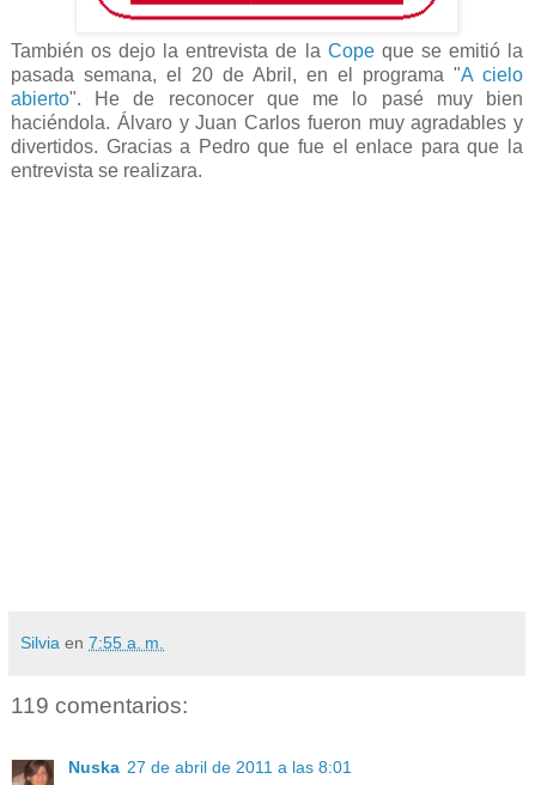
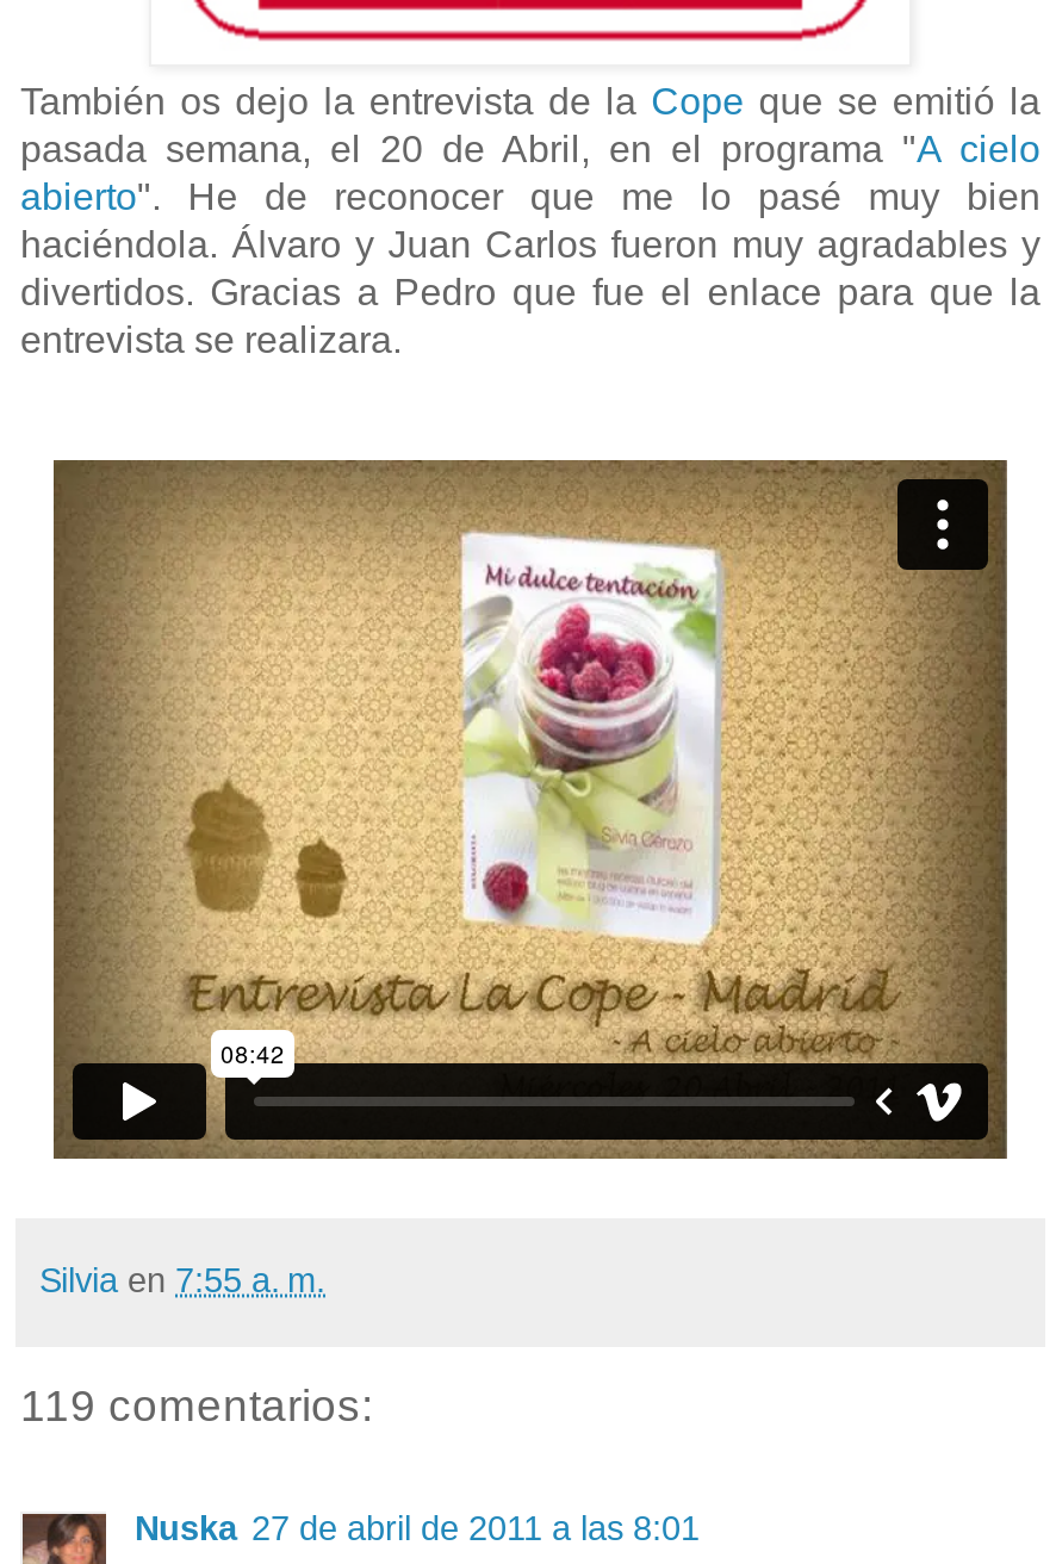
none -> [51,458,1010,1161] [image]

